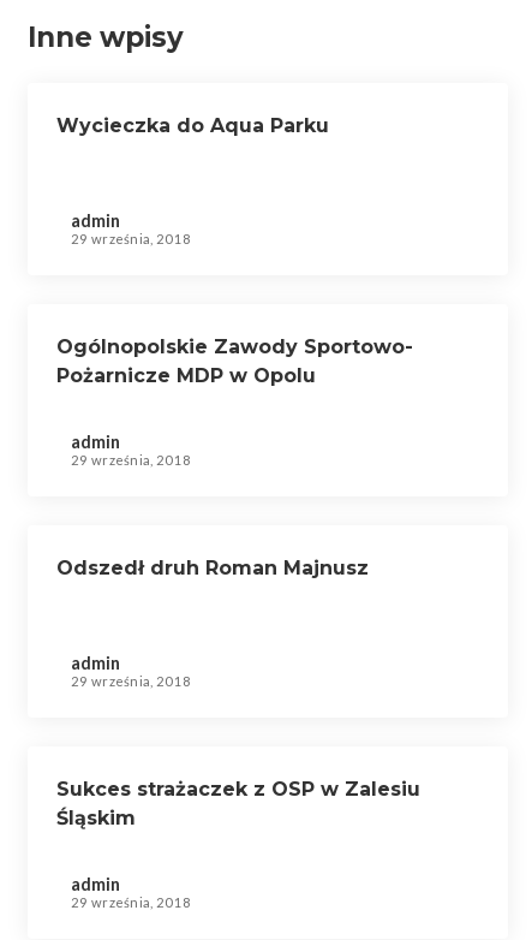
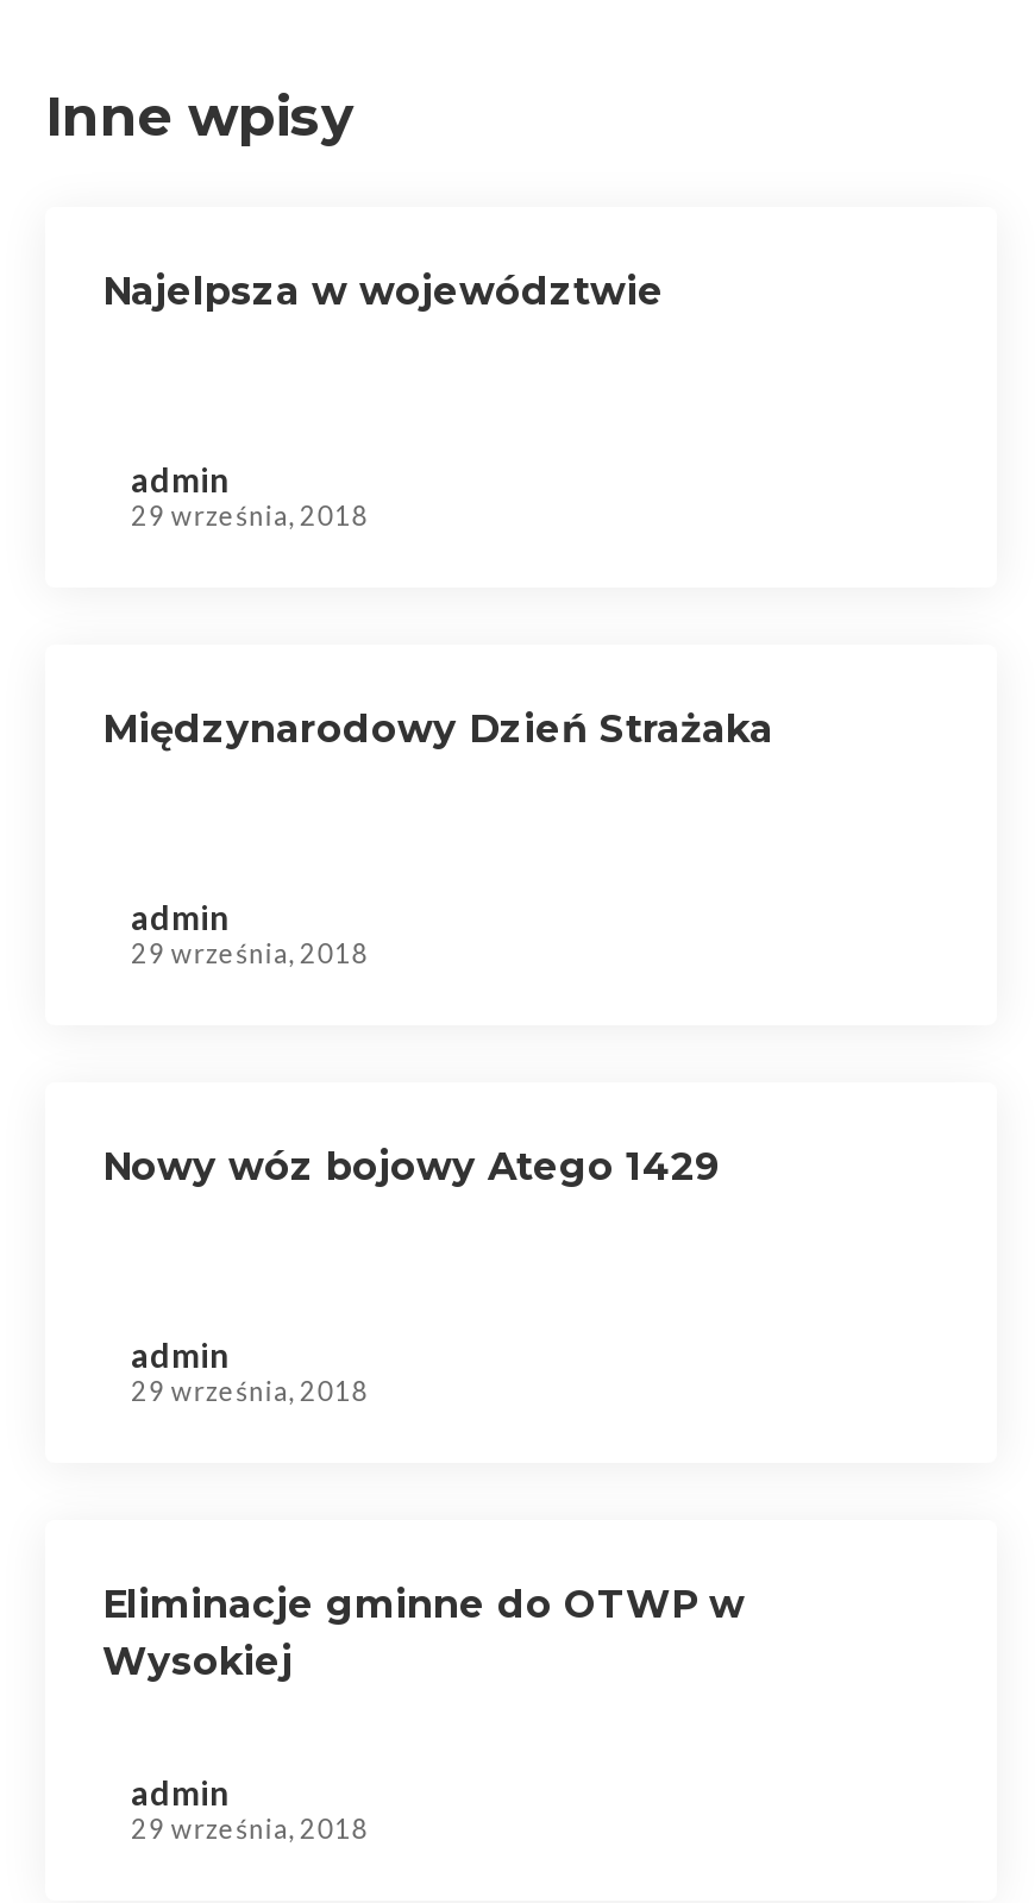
[56,114,329,137] Wycieczka do Aqua Parku -> [102,269,664,314] Najelpsza w województwie
[56,335,413,387] Ogólnopolskie Zawody Sportowo- | Pożarnicze MDP w Opolu -> [102,706,773,752] Międzynarodowy Dzień Strażaka
[56,557,369,579] Odszedł druh Roman Majnusz -> [102,1144,721,1189] Nowy wóz bojowy Atego 1429
[56,778,420,829] Sukces strażaczek z OSP w Zalesiu | Śląskim -> [102,1582,745,1684] Eliminacje gminne do OTWP w | Wysokiej

